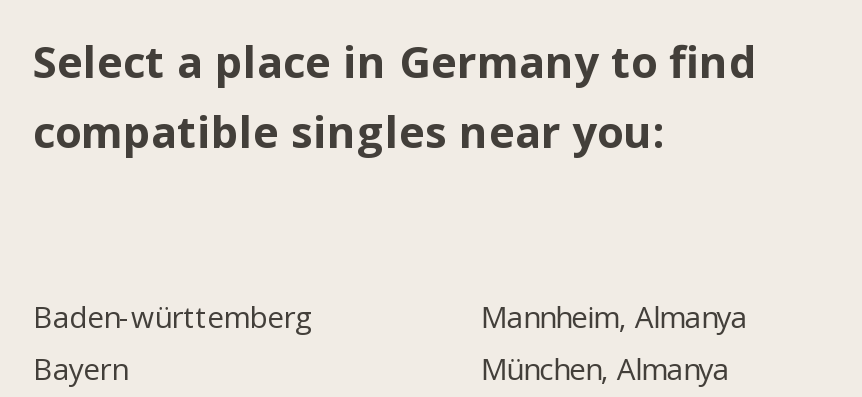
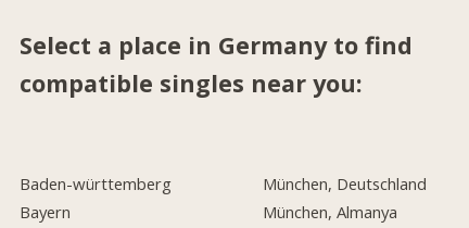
[481,296,747,336] Mannheim, Almanya -> [263,173,427,194] München, Deutschland

